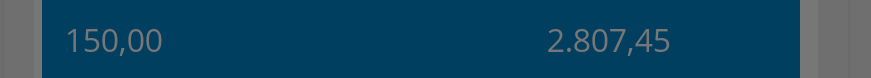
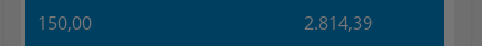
[547,18,671,62] 2.807,45 -> [304,11,373,35] 2.814,39

